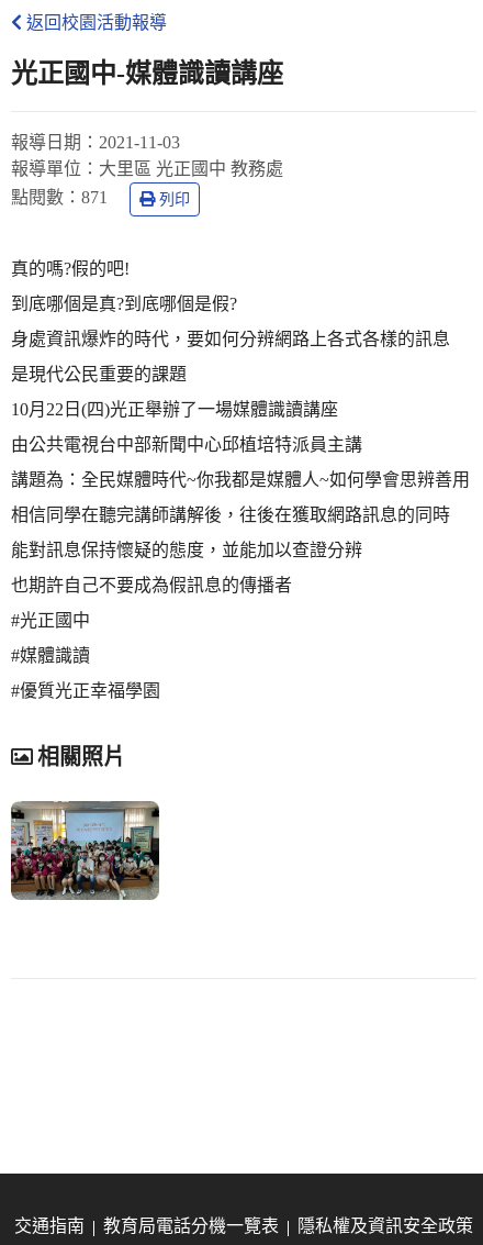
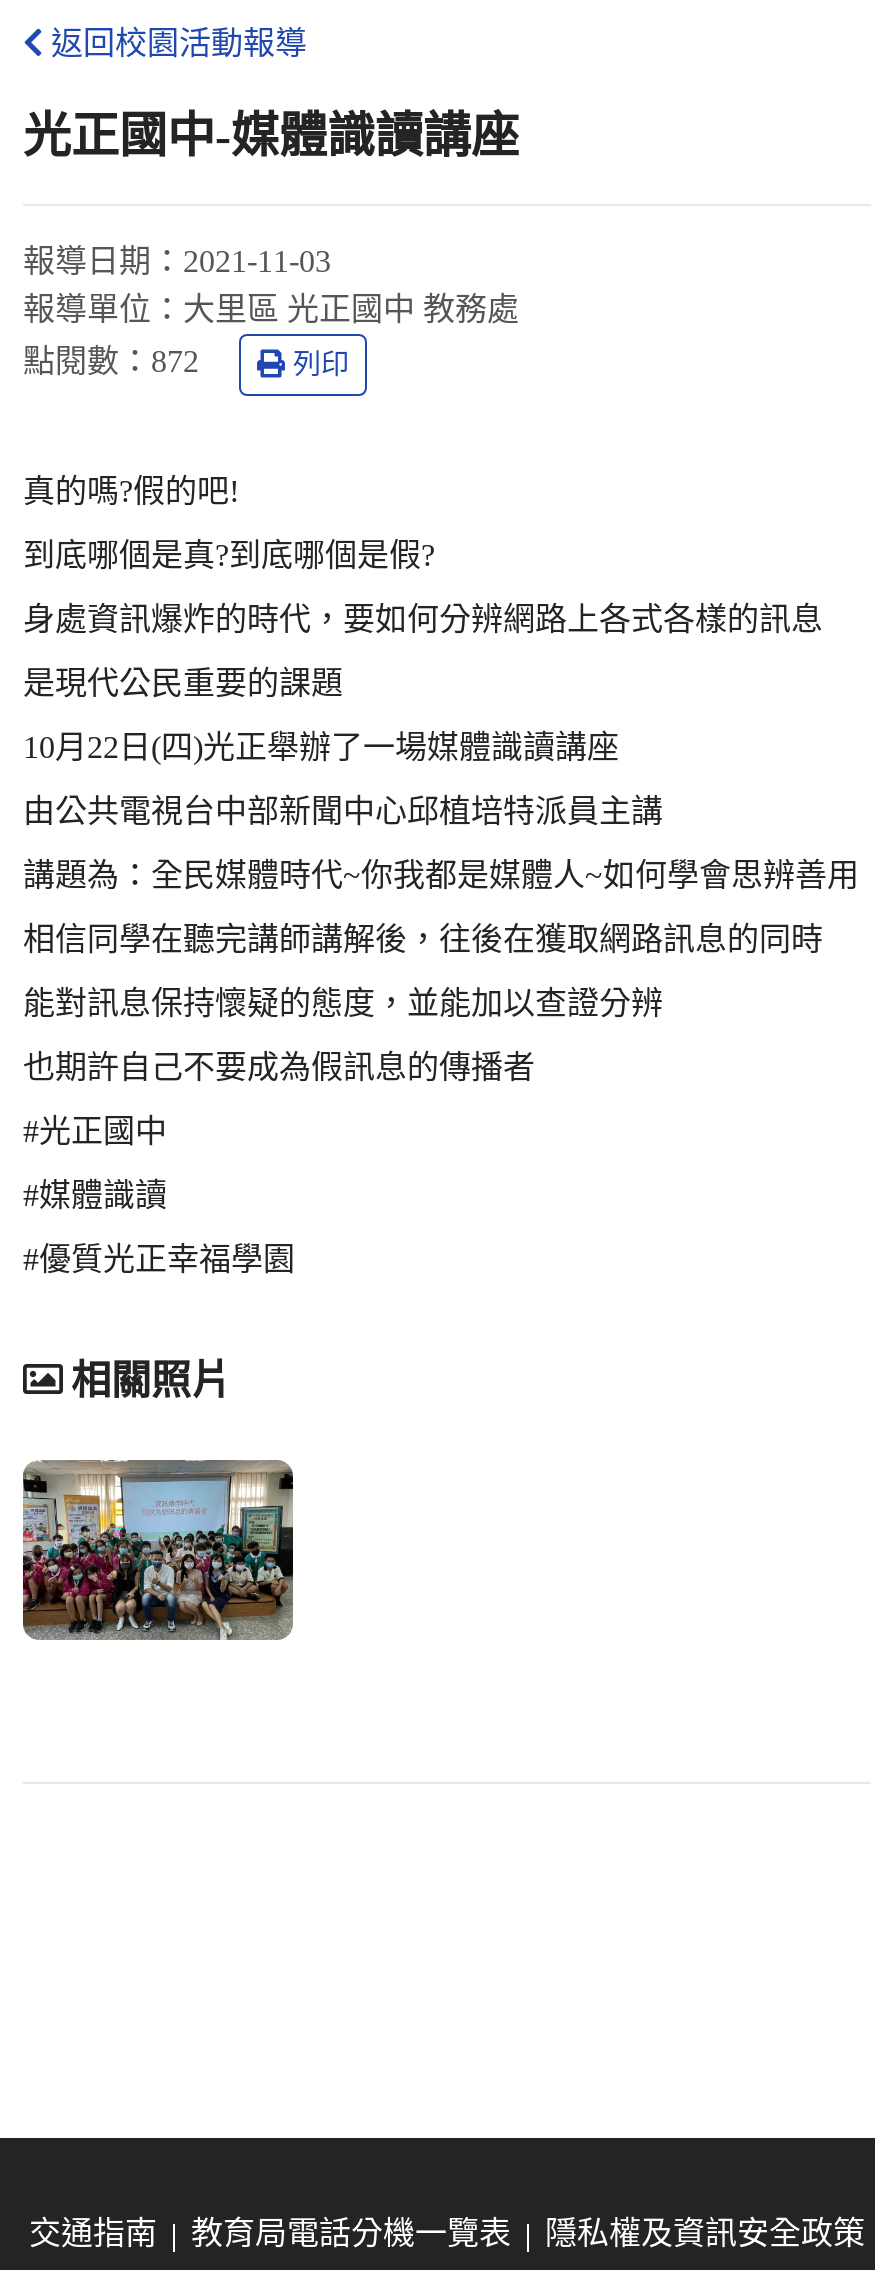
[11,188,108,207] 點閱數：871 -> [23,344,199,378] 點閱數：872

